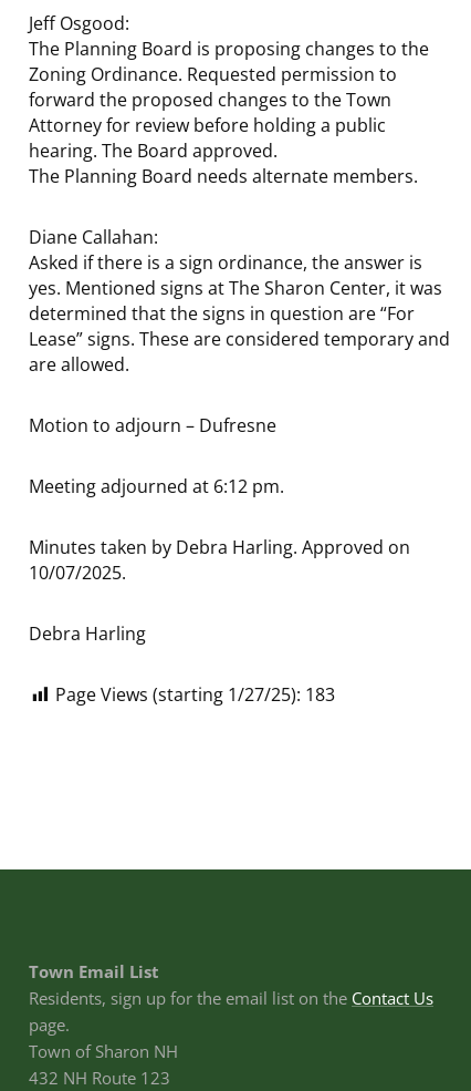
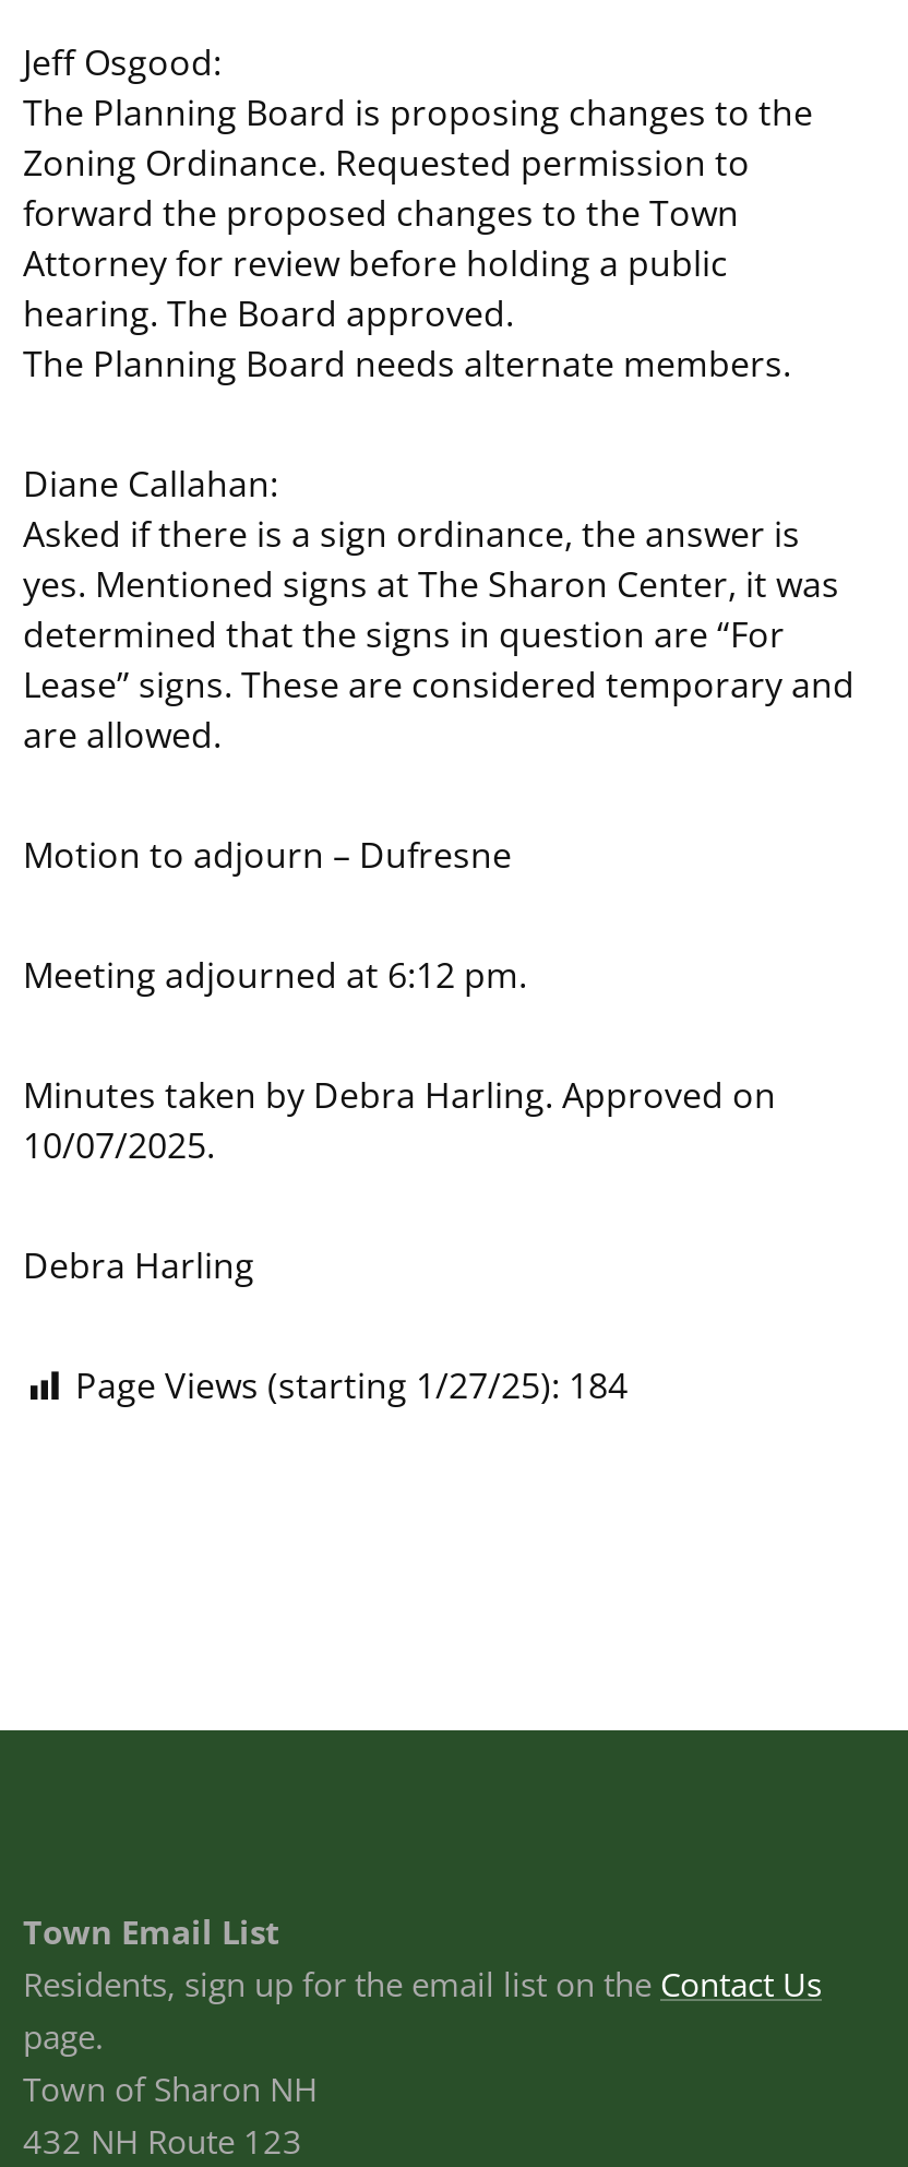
[55,682,335,707] Page Views (starting 1/27/25): 183 -> [75,1361,628,1409] Page Views (starting 1/27/25): 184

